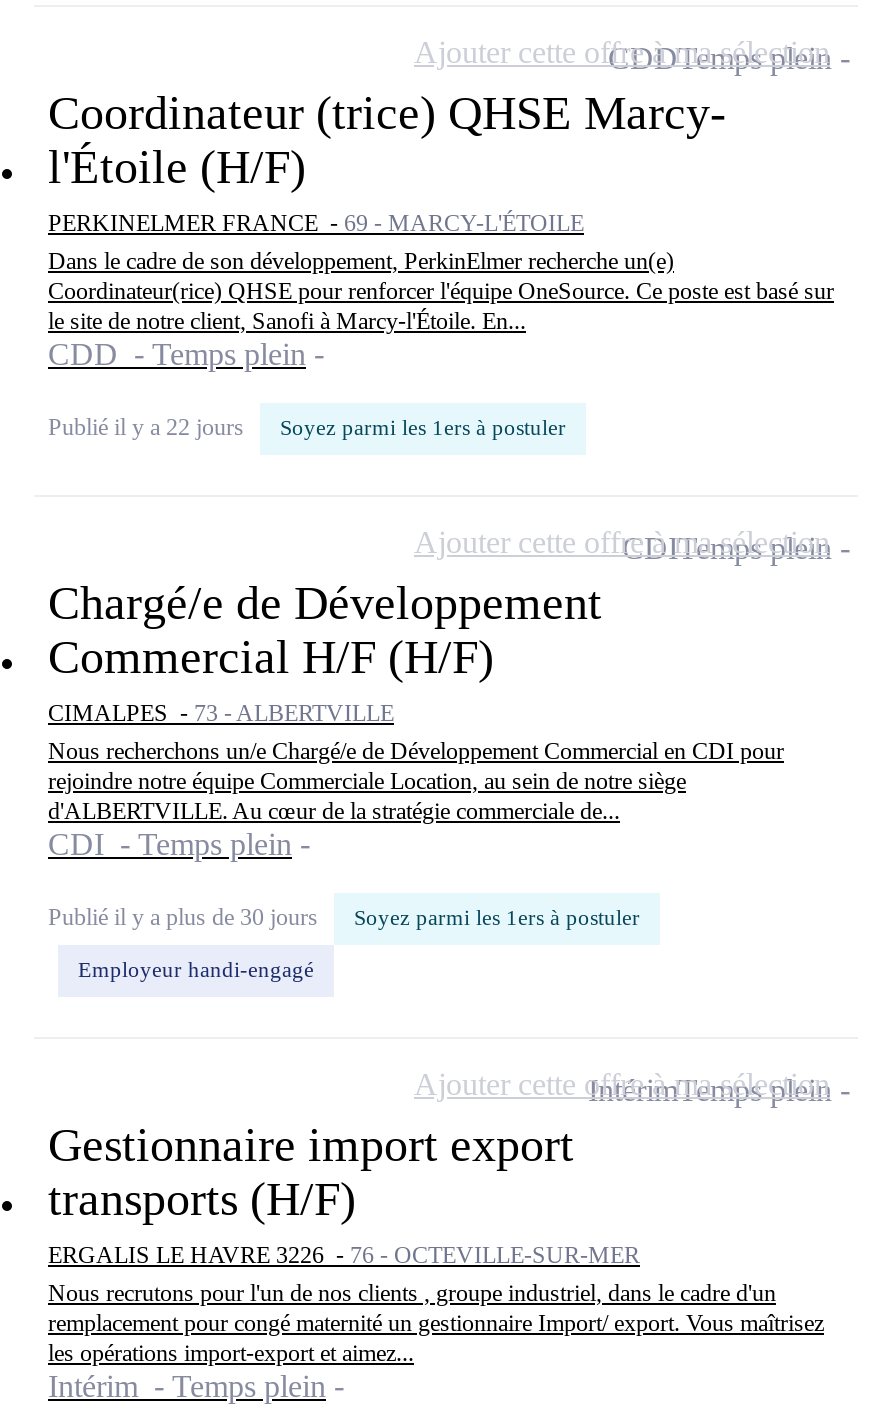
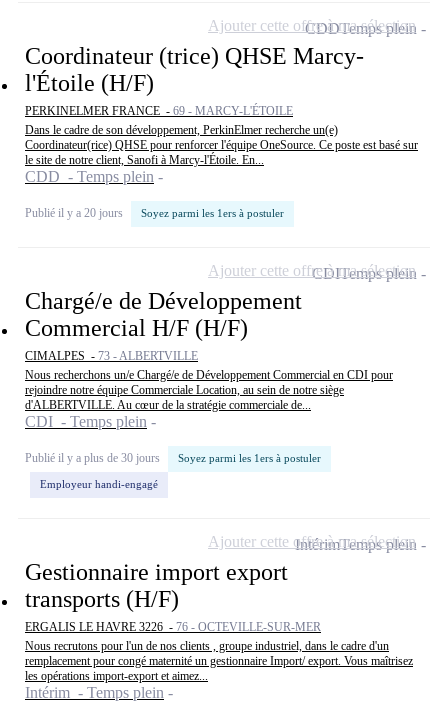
[48,413,250,441] Publié il y a 22 jours -> [25,206,126,220] Publié il y a 20 jours

